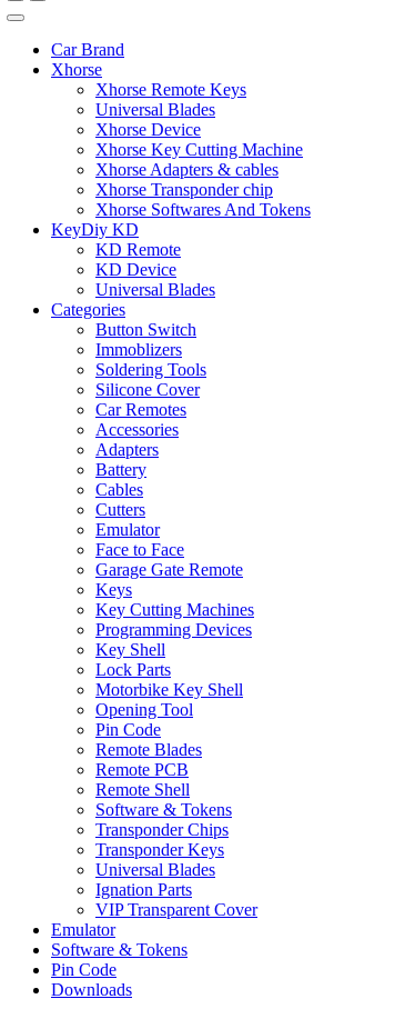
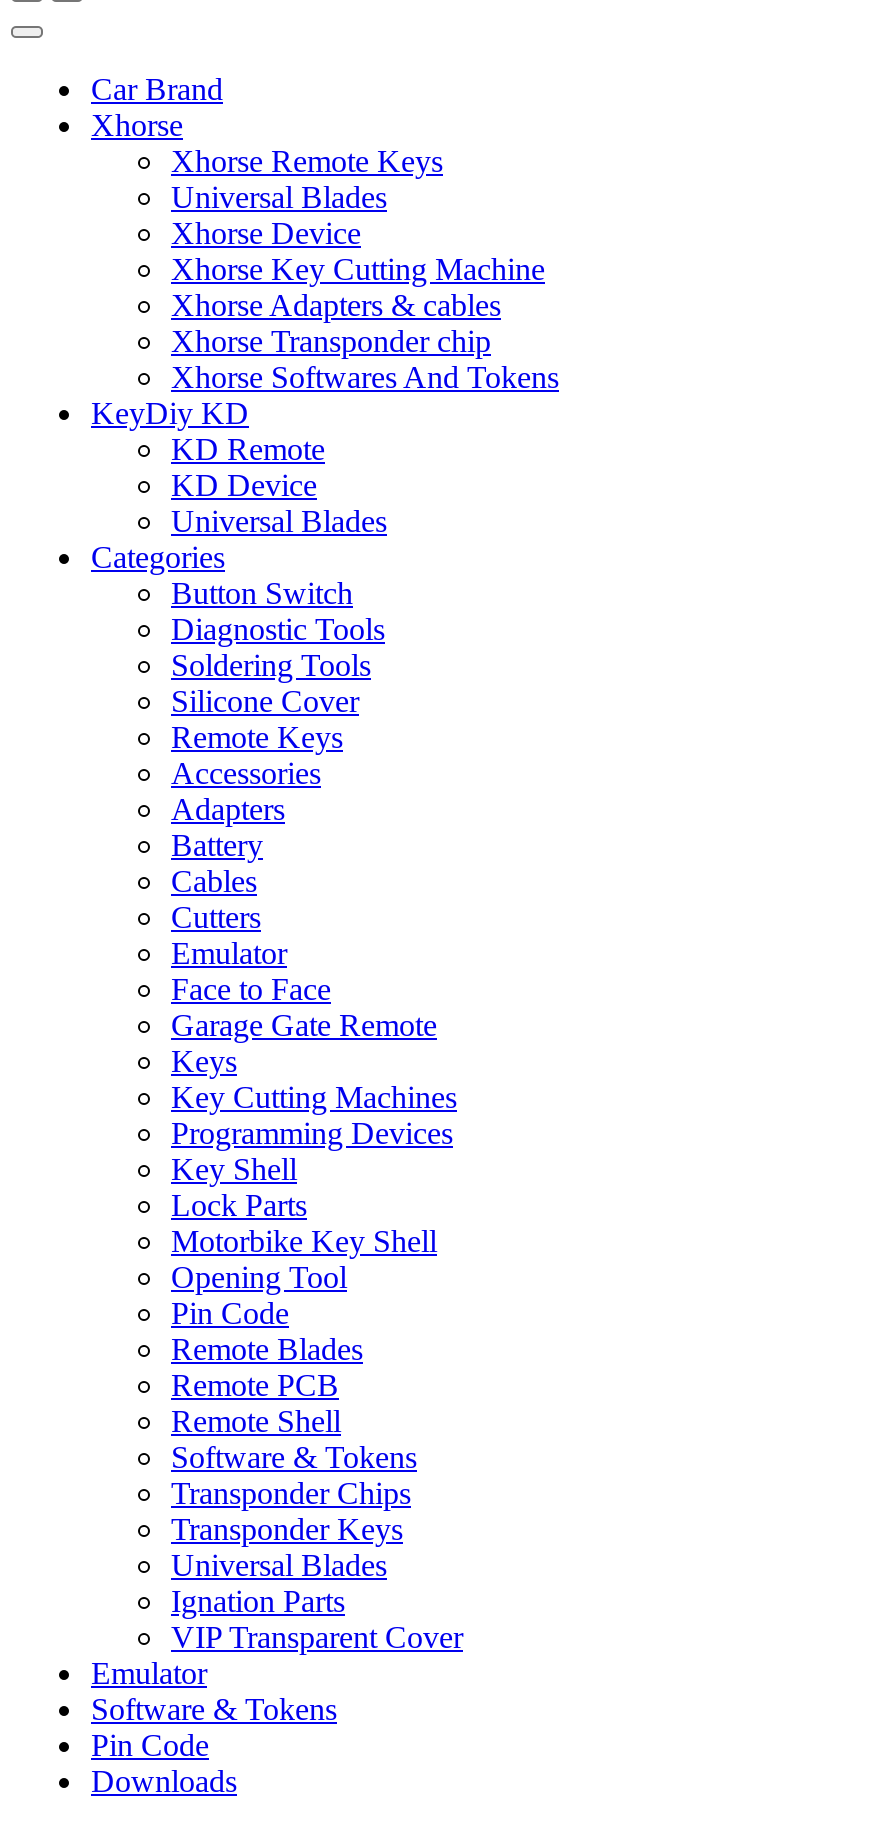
[95,340,182,359] Immoblizers -> [171,612,385,646] Diagnostic Tools
[95,400,186,419] Car Remotes -> [171,720,343,754] Remote Keys

